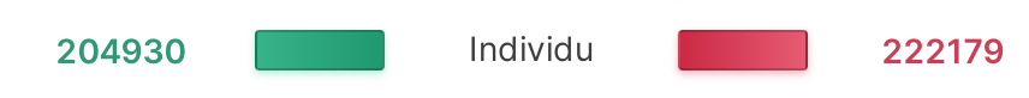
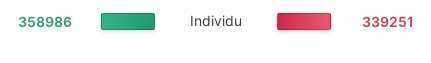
[56,29,186,69] 204930 -> [18,12,72,29] 358986
[882,29,1004,69] 222179 -> [362,12,414,29] 339251

